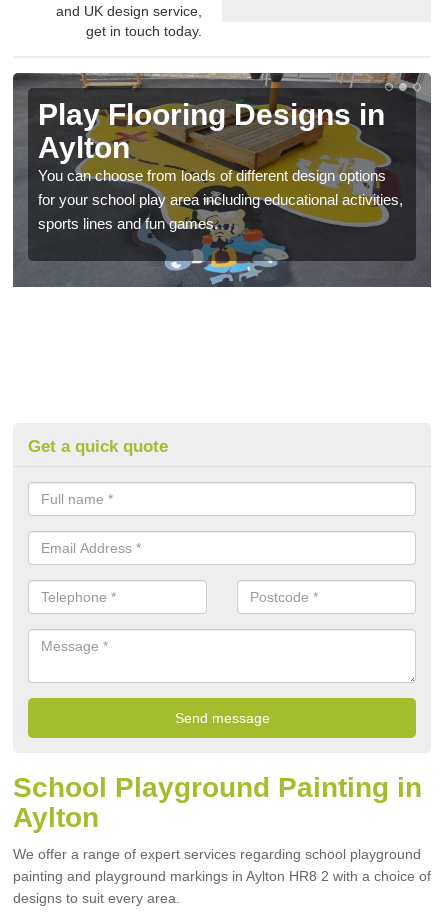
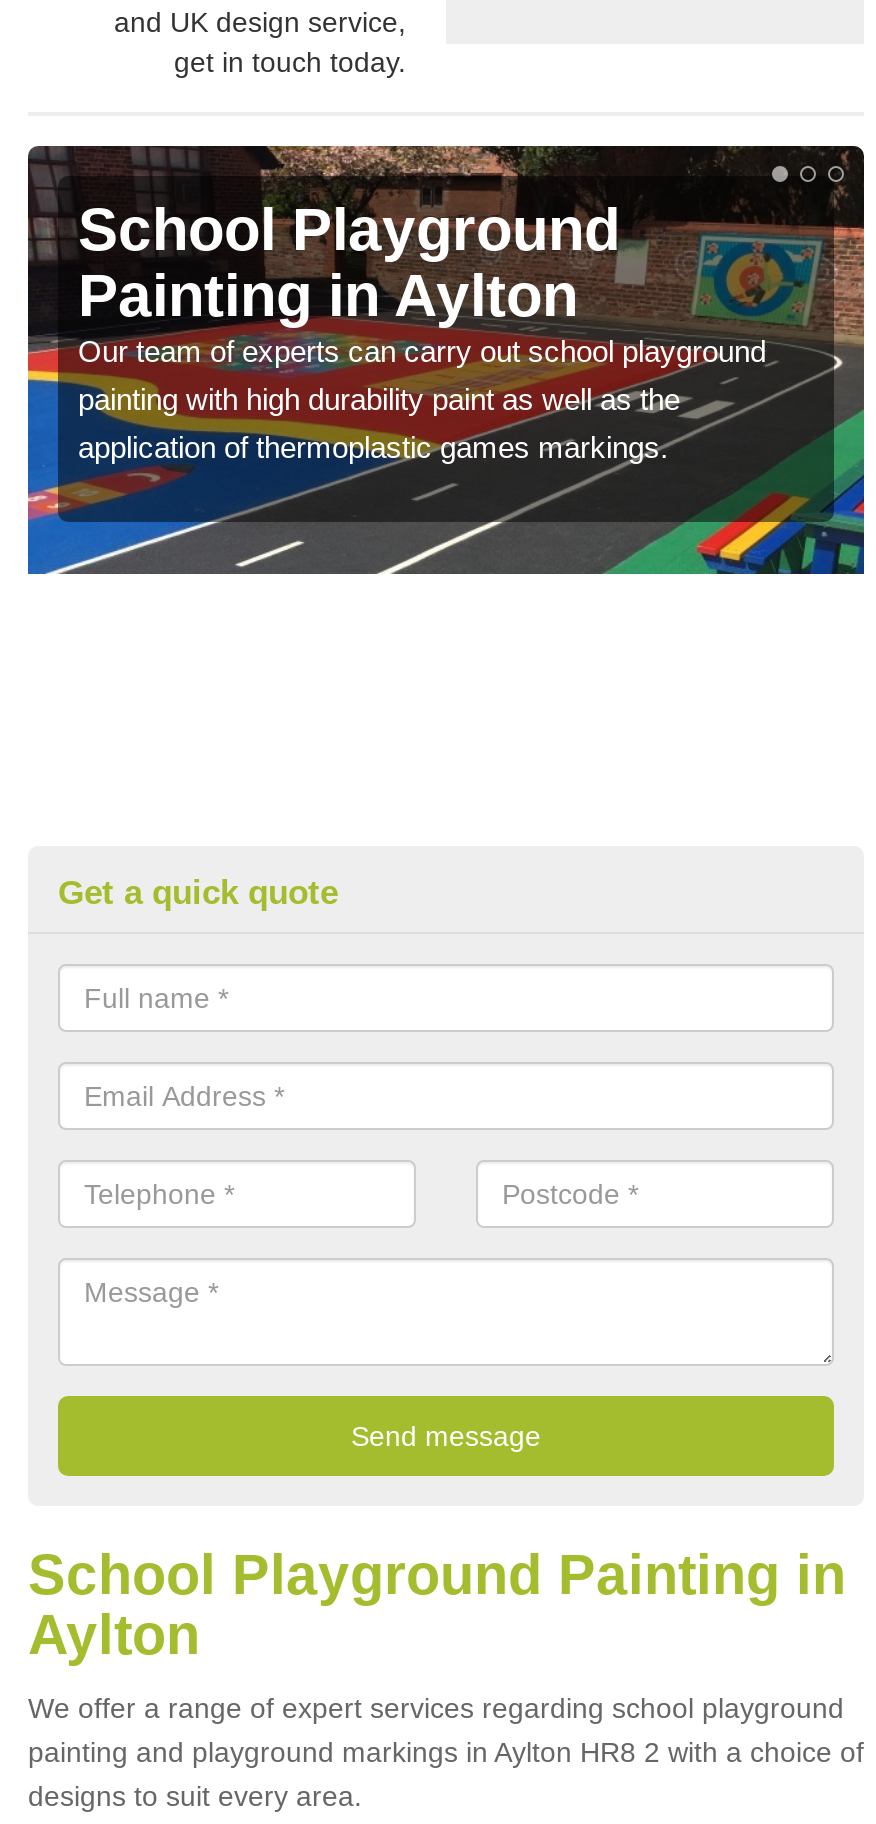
[12,72,432,288] [image] | Play Flooring Designs in | Aylton | You can choose from loads of different design options | for your school play area including educational activities, | sports lines and fun games. -> [26,144,866,574] [image] | School Playground | Painting in Aylton | Our team of experts can carry out school playground | painting with high durability paint as well as the | application of thermoplastic games markings.

